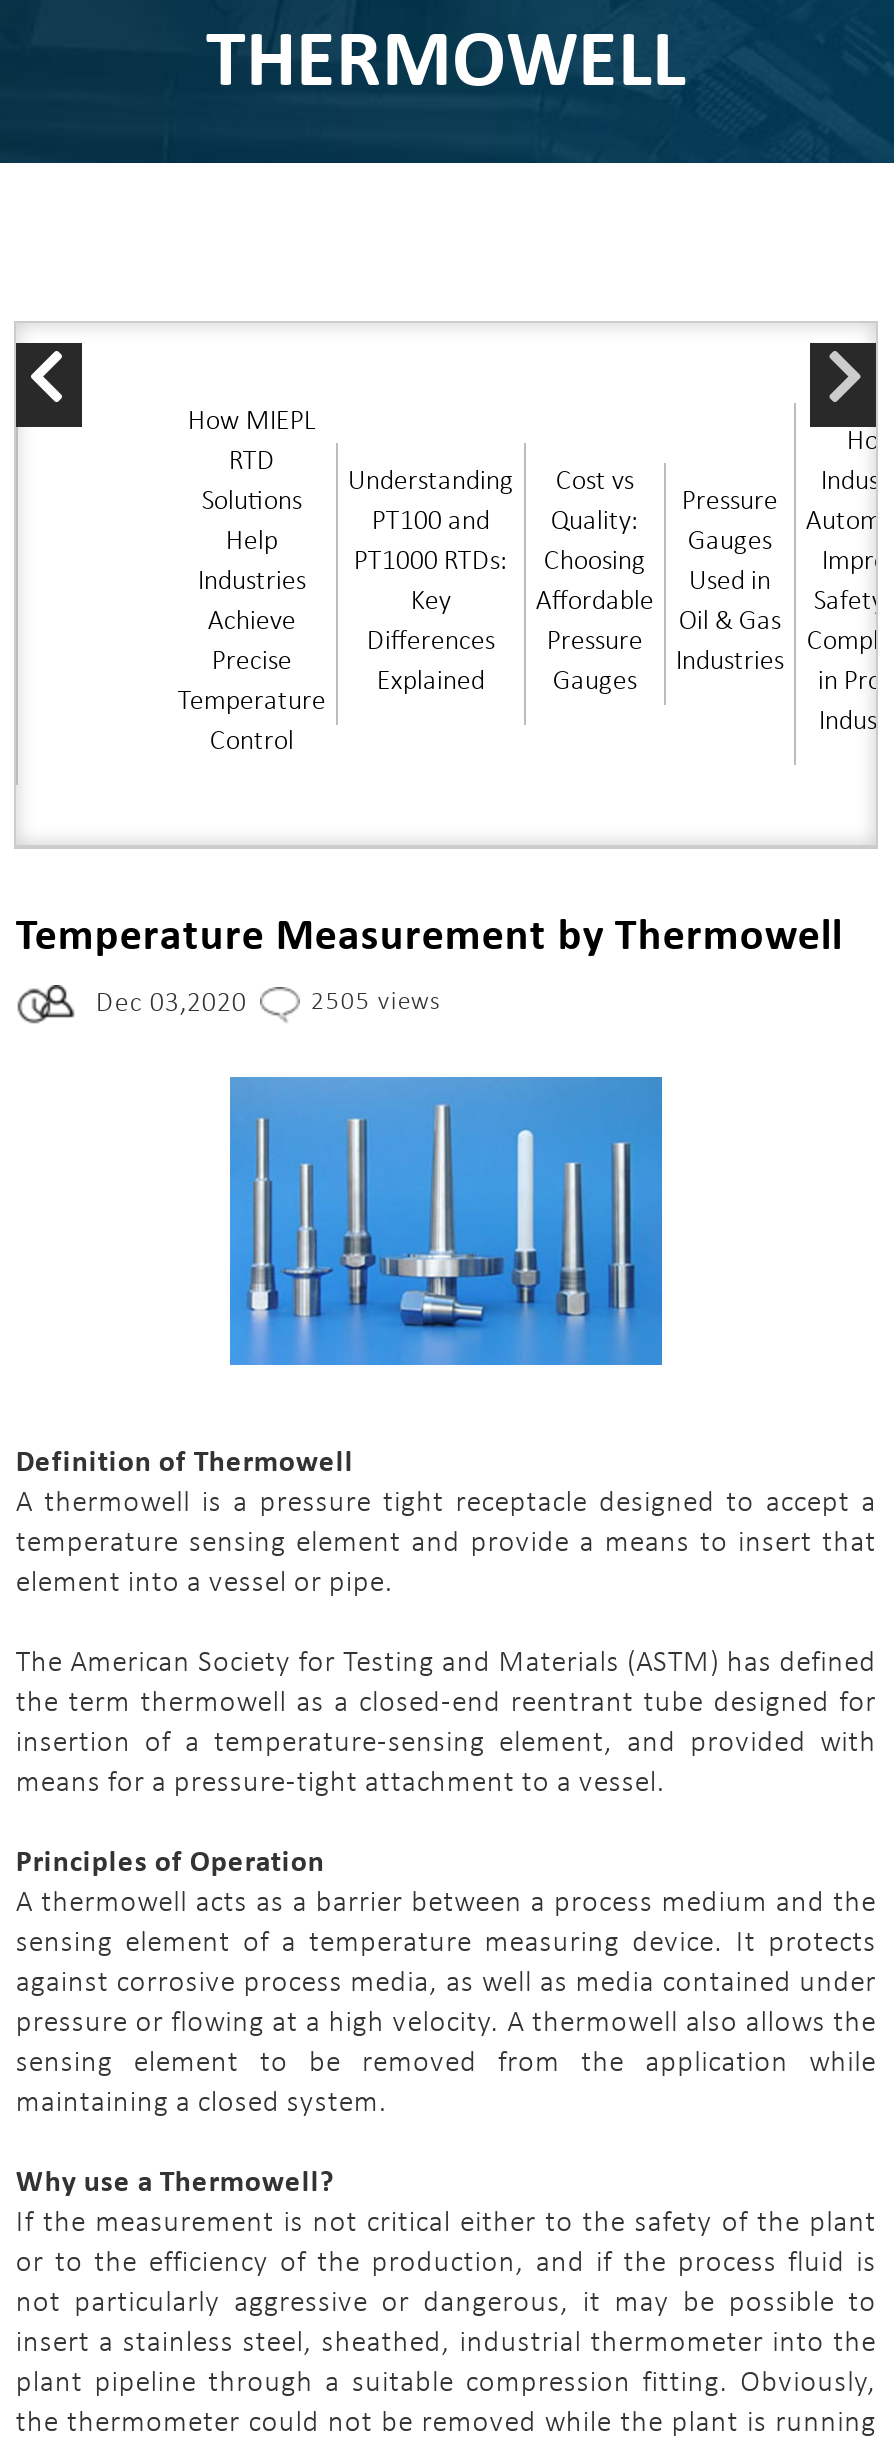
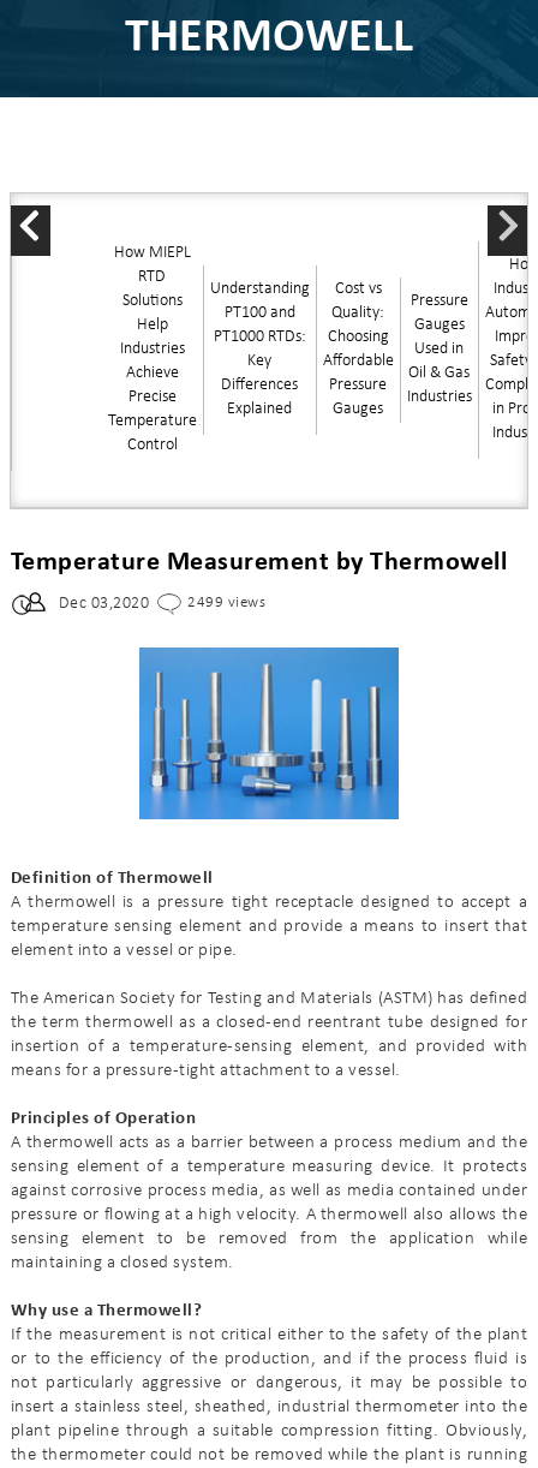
[311,989,441,1015] 2505 views -> [188,594,266,610] 2499 views

